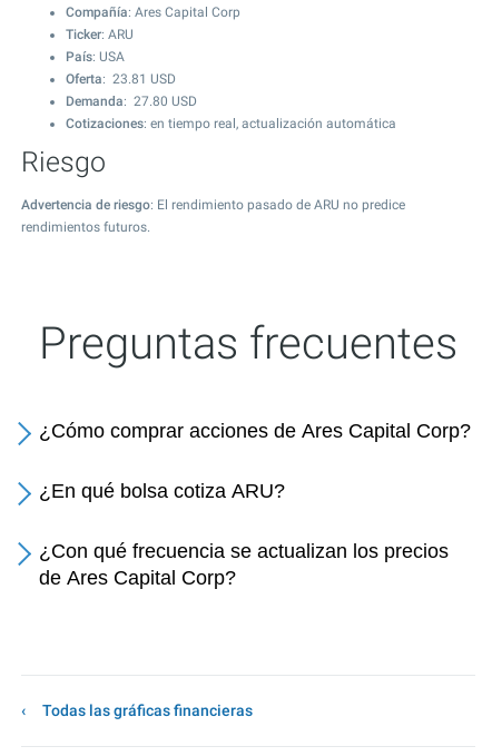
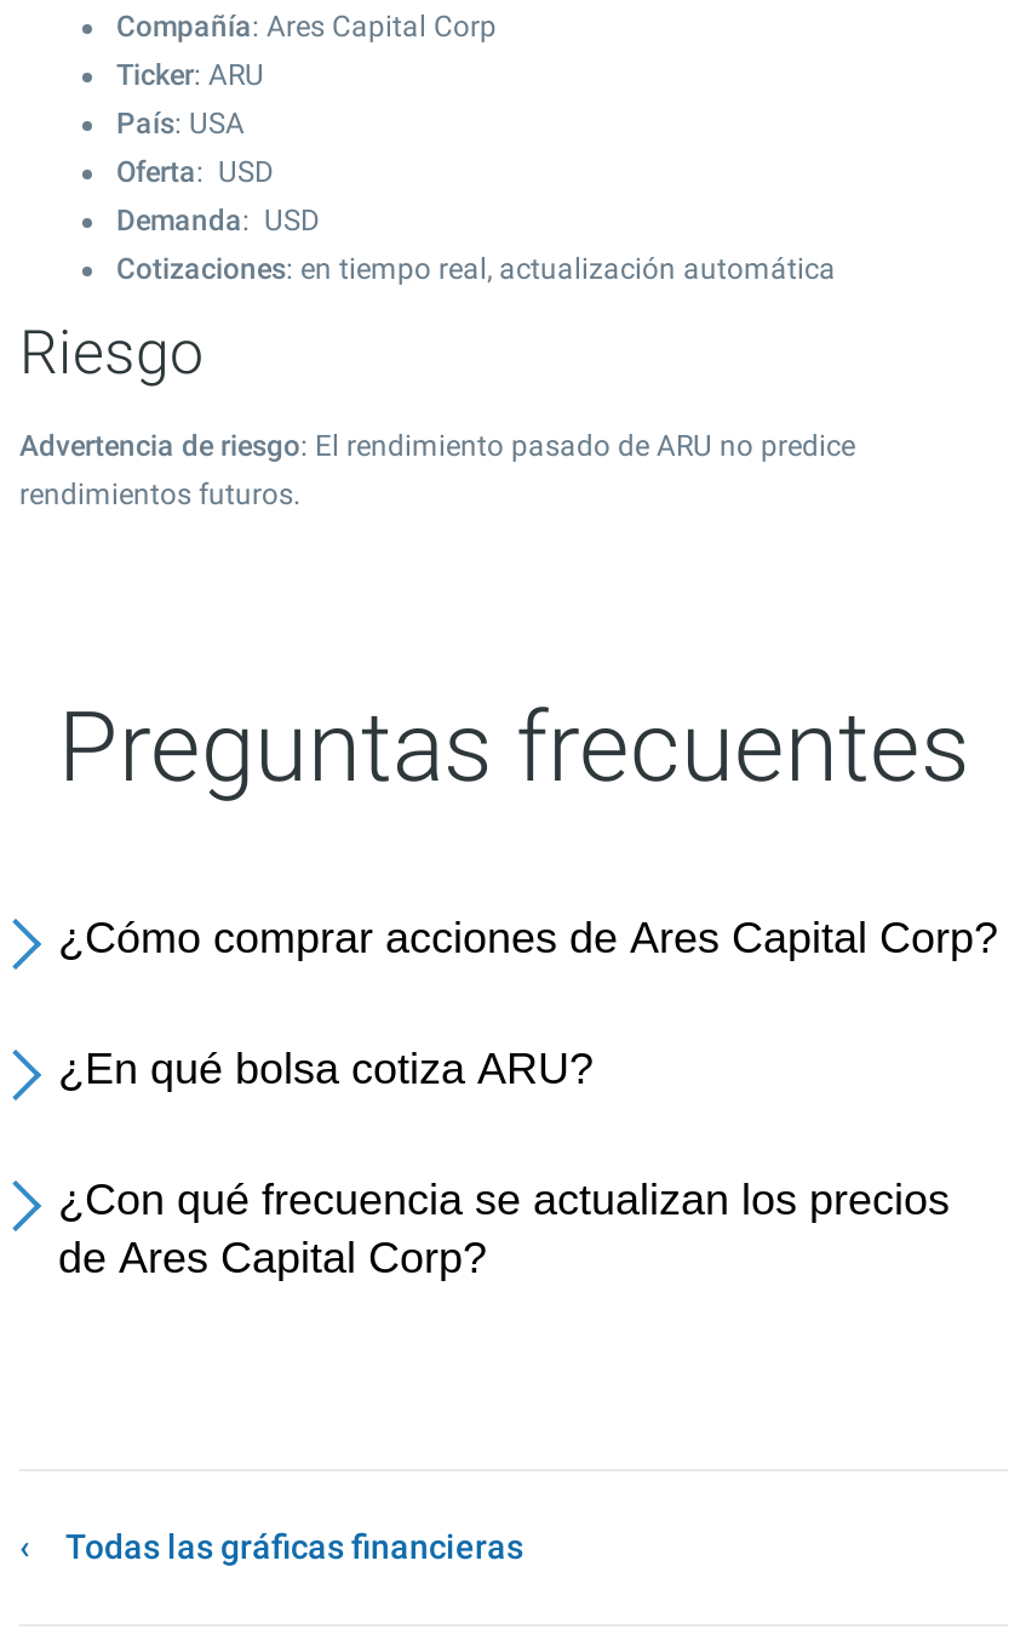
[66,71,197,109] Oferta: 23.81 USD | Demanda: 27.80 USD -> [116,155,320,238] Oferta: USD | Demanda: USD

